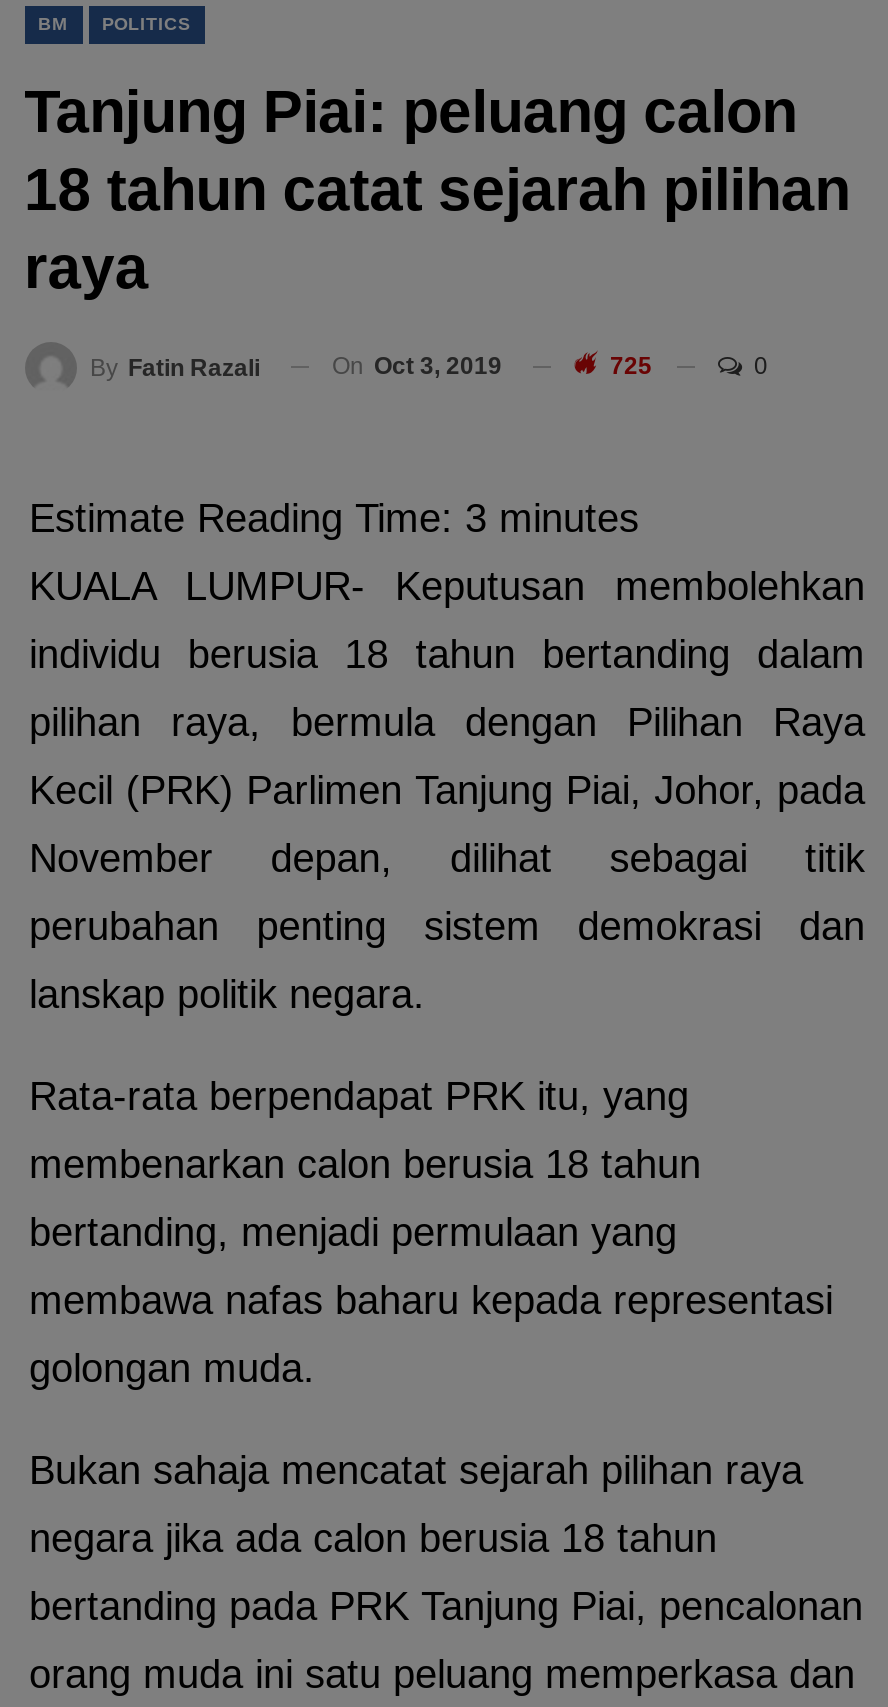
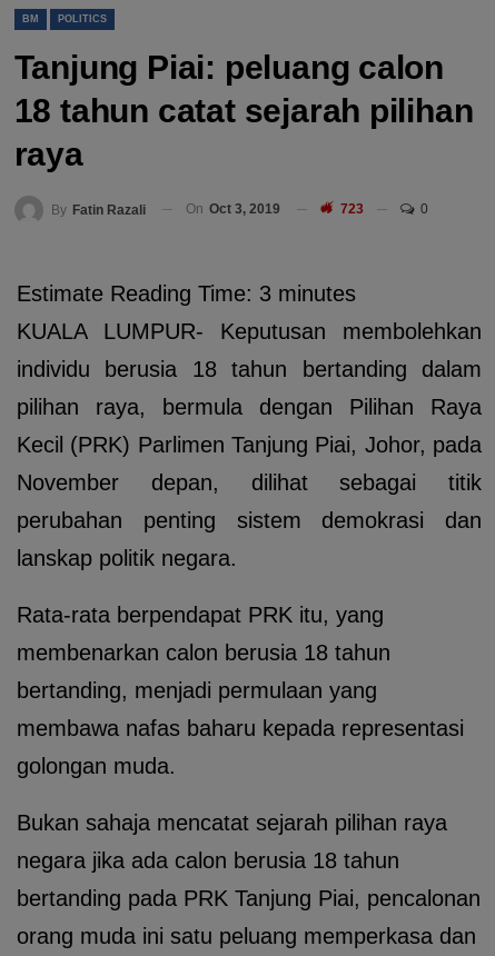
[604,352,652,380] 725 -> [336,201,363,217] 723

